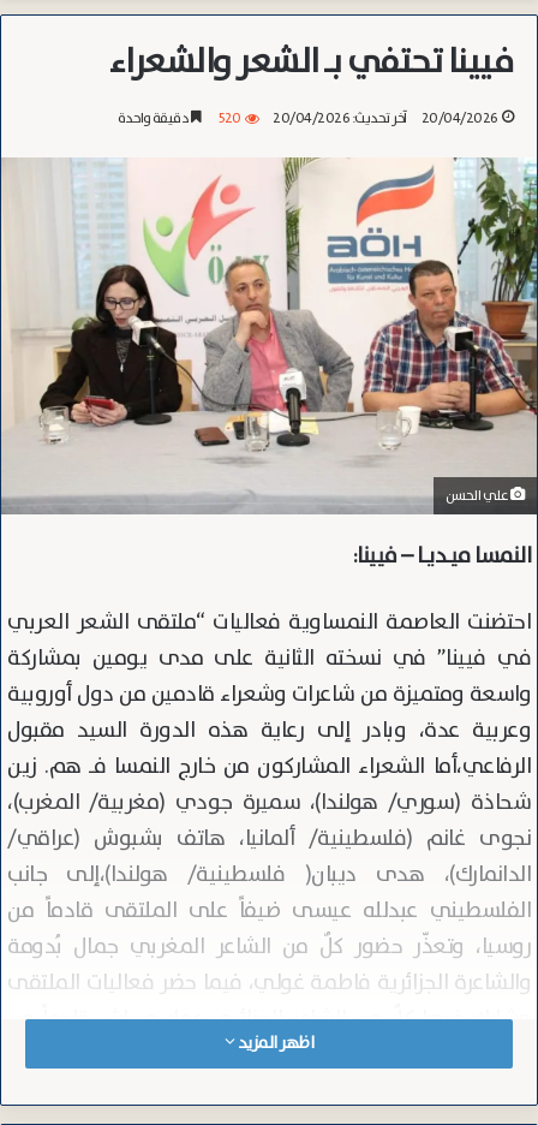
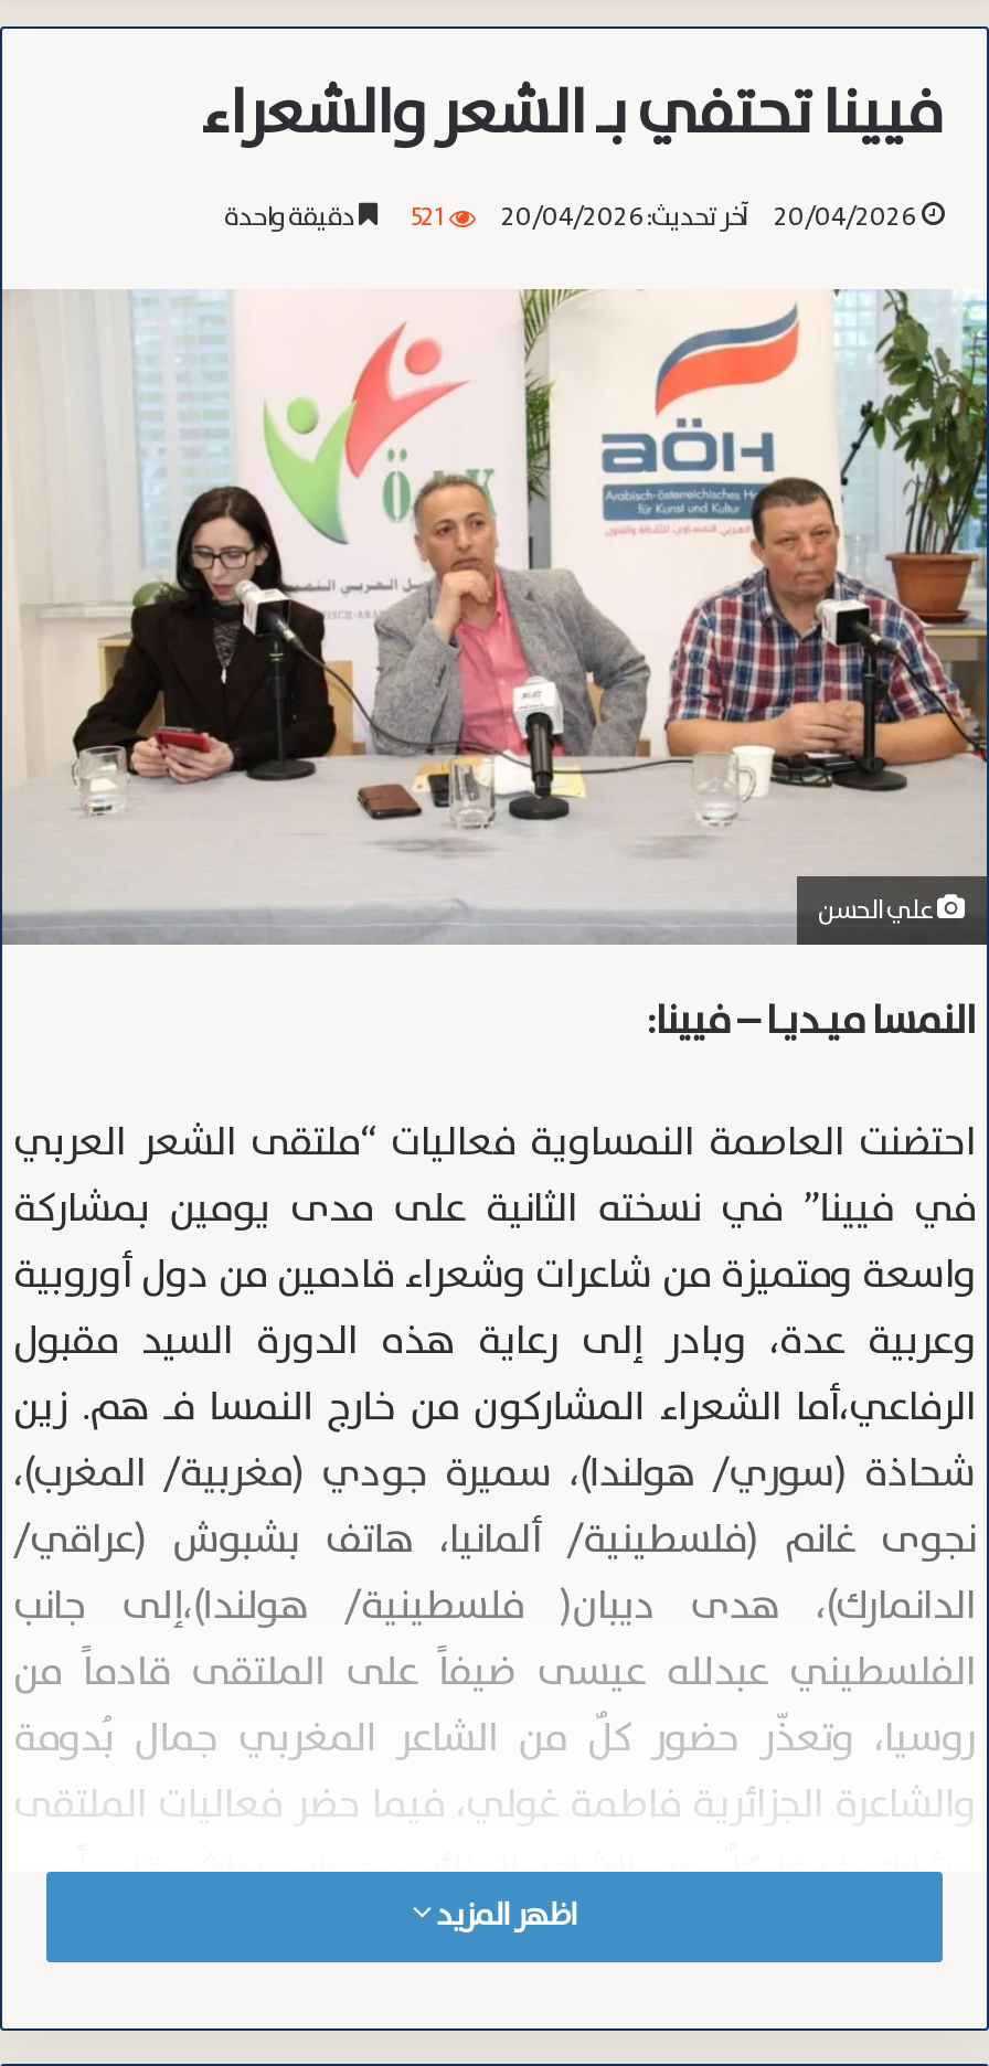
[117,107,241,130] 520 دقيقة واحدة -> [224,196,443,238] 521 دقيقة واحدة

